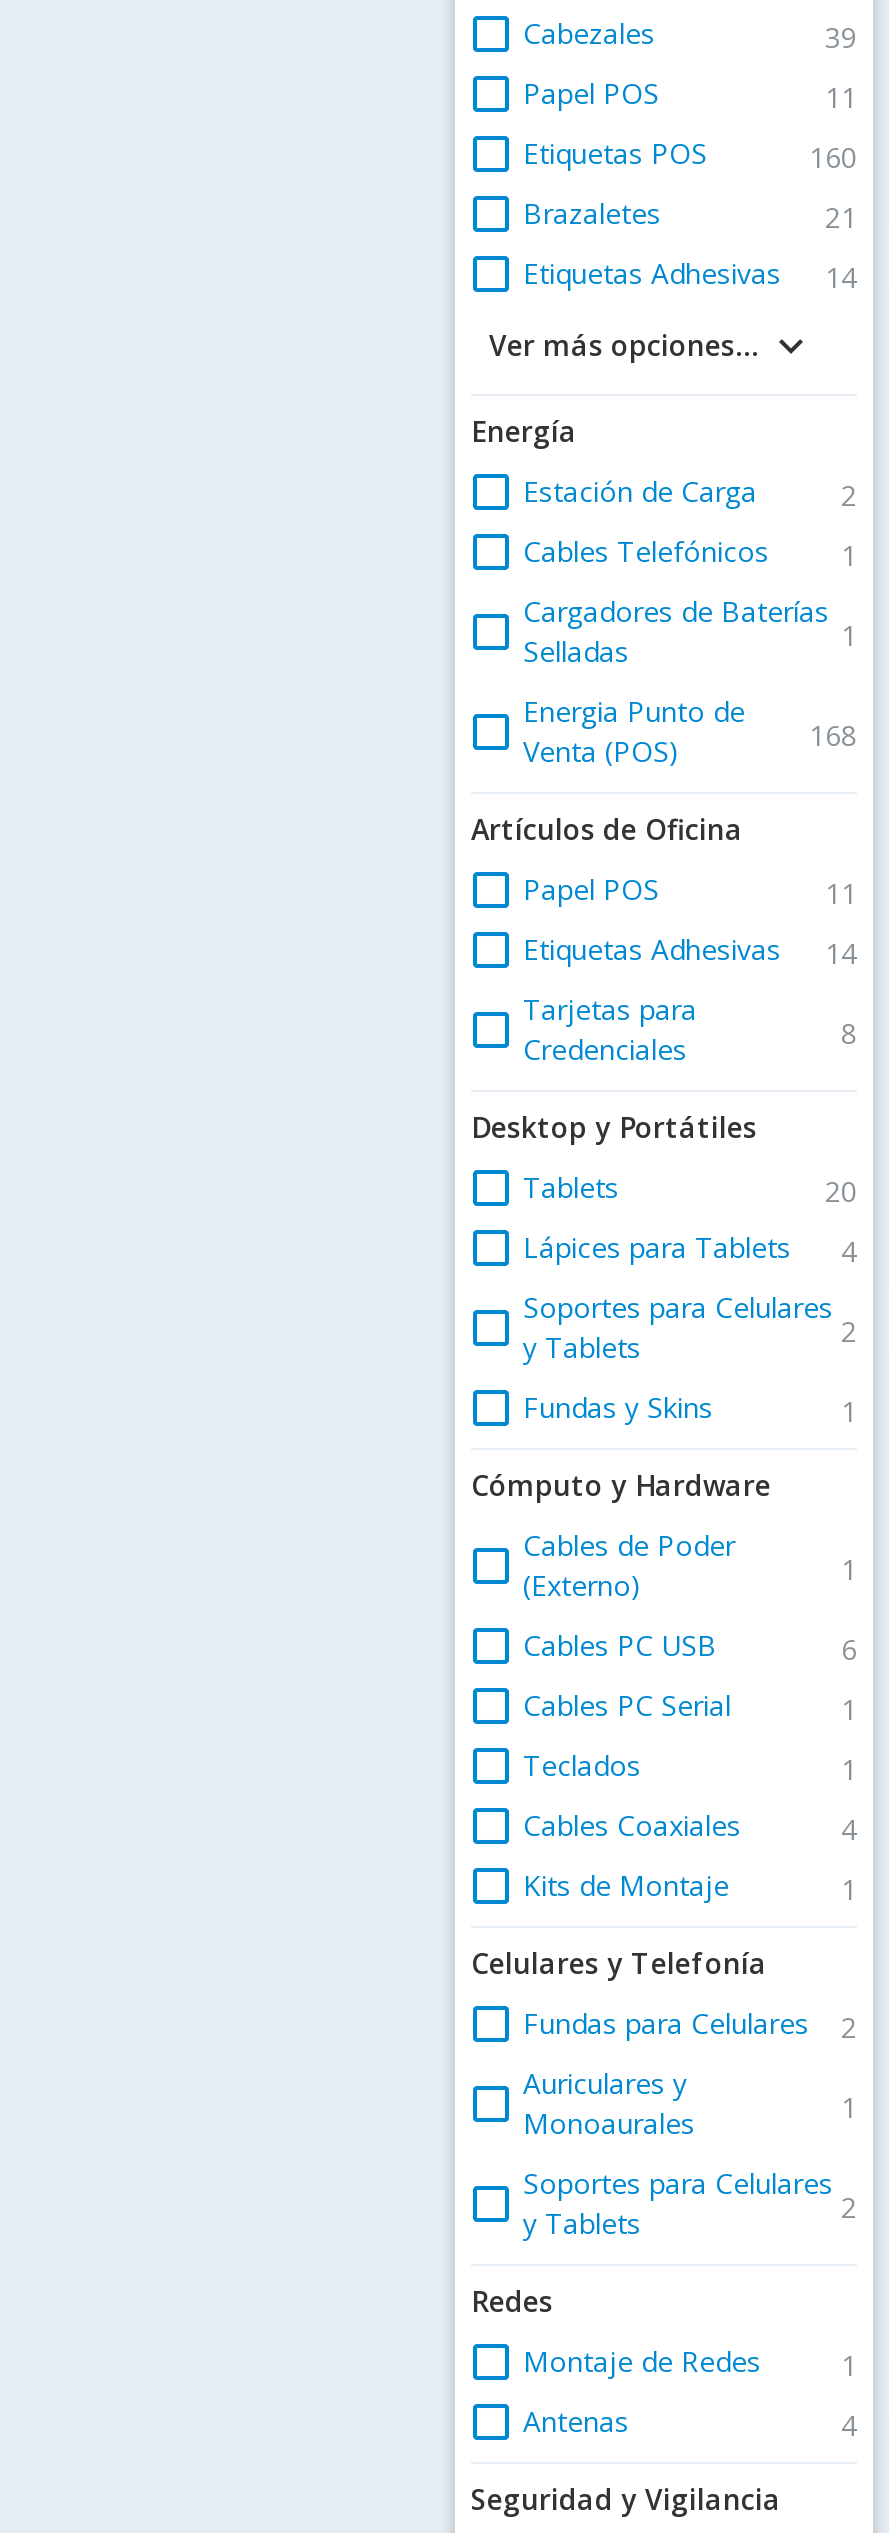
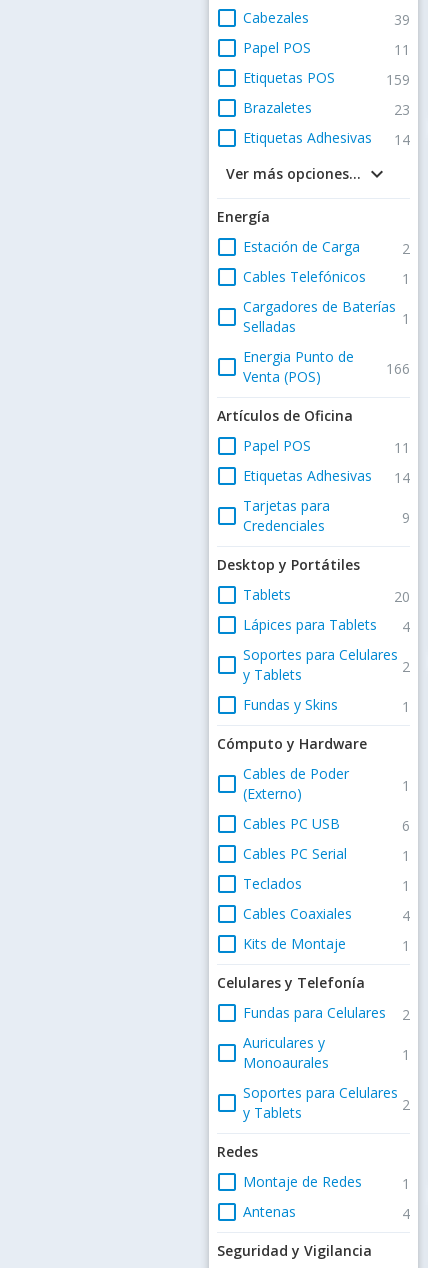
[809,137,857,175] 160 -> [386,70,410,89] 159
[825,197,857,235] 21 -> [394,100,410,119] 23
[809,715,857,753] 168 -> [386,359,410,378] 166
[841,1013,857,1051] 8 -> [402,508,410,527] 9

